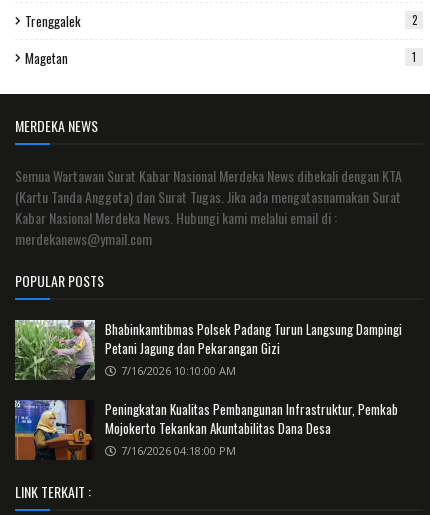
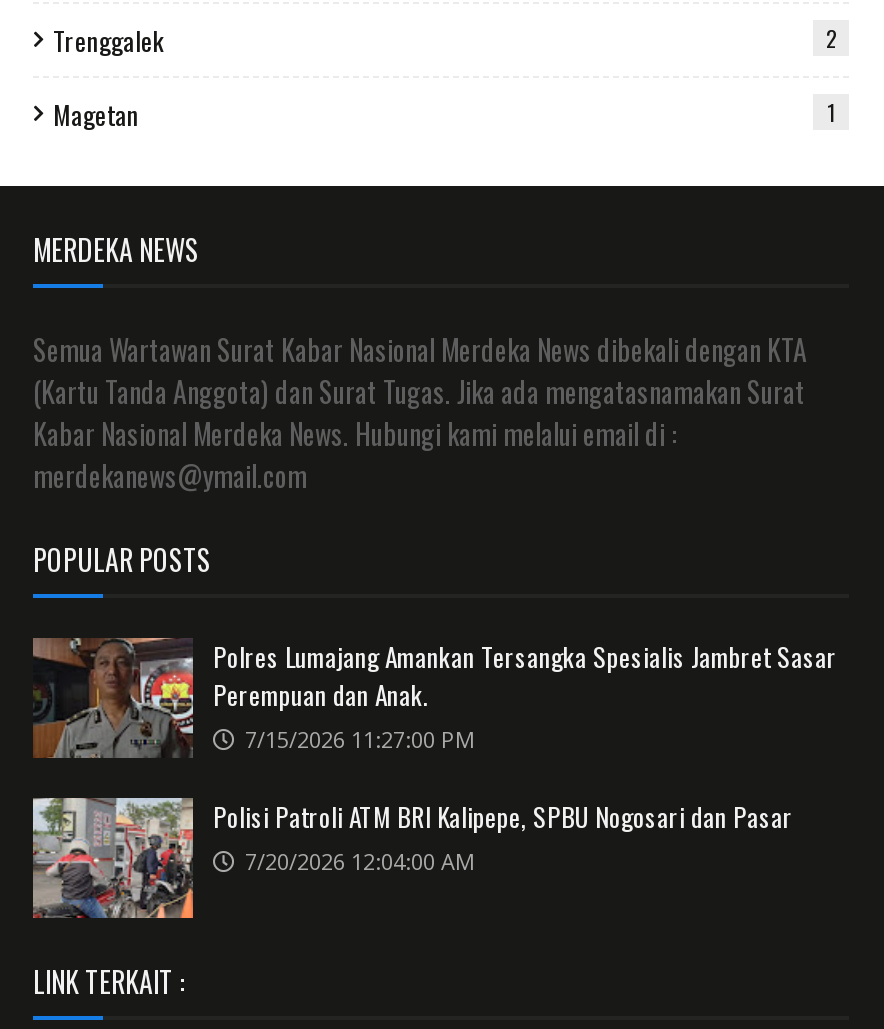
[14,319,402,381] [image] | Bhabinkamtibmas Polsek Padang Turun Langsung Dampingi | Petani Jagung dan Pekarangan Gizi | 7/16/2026 10:10:00 AM -> [33,636,837,758] [image] | Polres Lumajang Amankan Tersangka Spesialis Jambret Sasar | Perempuan dan Anak. | 7/15/2026 11:27:00 PM
[14,399,398,460] [image] | Peningkatan Kualitas Pembangunan Infrastruktur, Pemkab | Mojokerto Tekankan Akuntabilitas Dana Desa | 7/16/2026 04:18:00 PM -> [31,796,793,920] [image] | Polisi Patroli ATM BRI Kalipepe, SPBU Nogosari dan Pasar | 7/20/2026 12:04:00 AM

